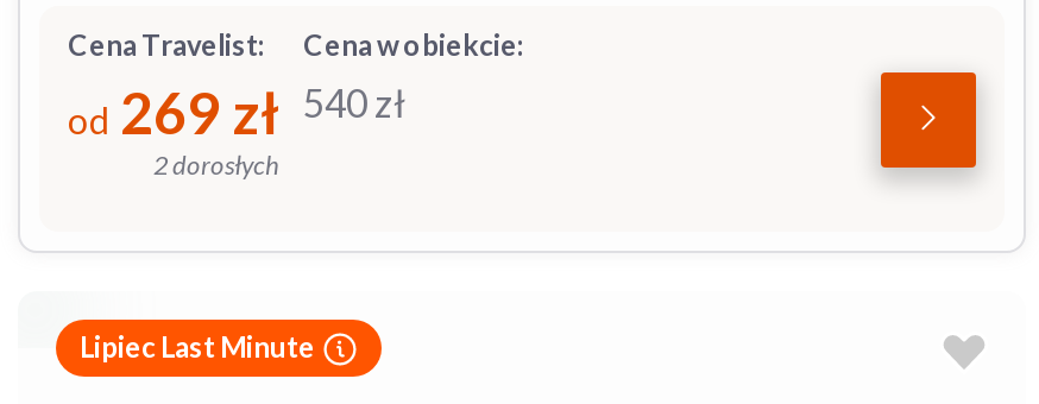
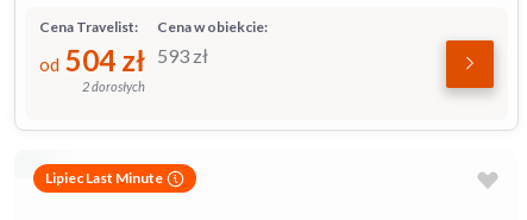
[68,77,279,146] od 269 zł -> [39,43,145,77] od 504 zł
[303,80,405,125] 540 zł -> [157,44,208,67] 593 zł

